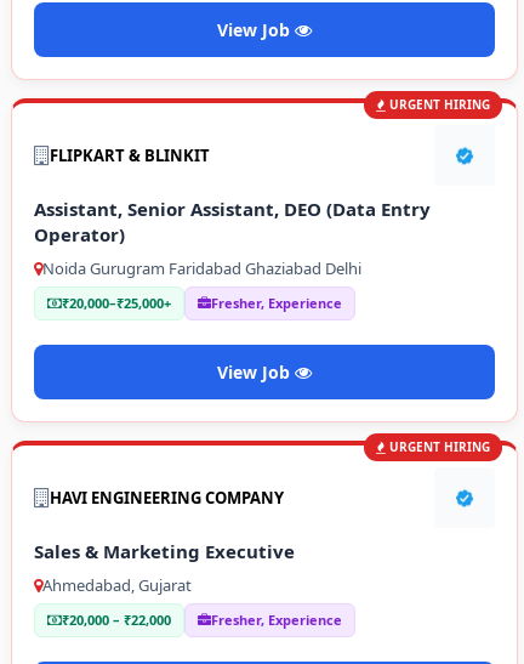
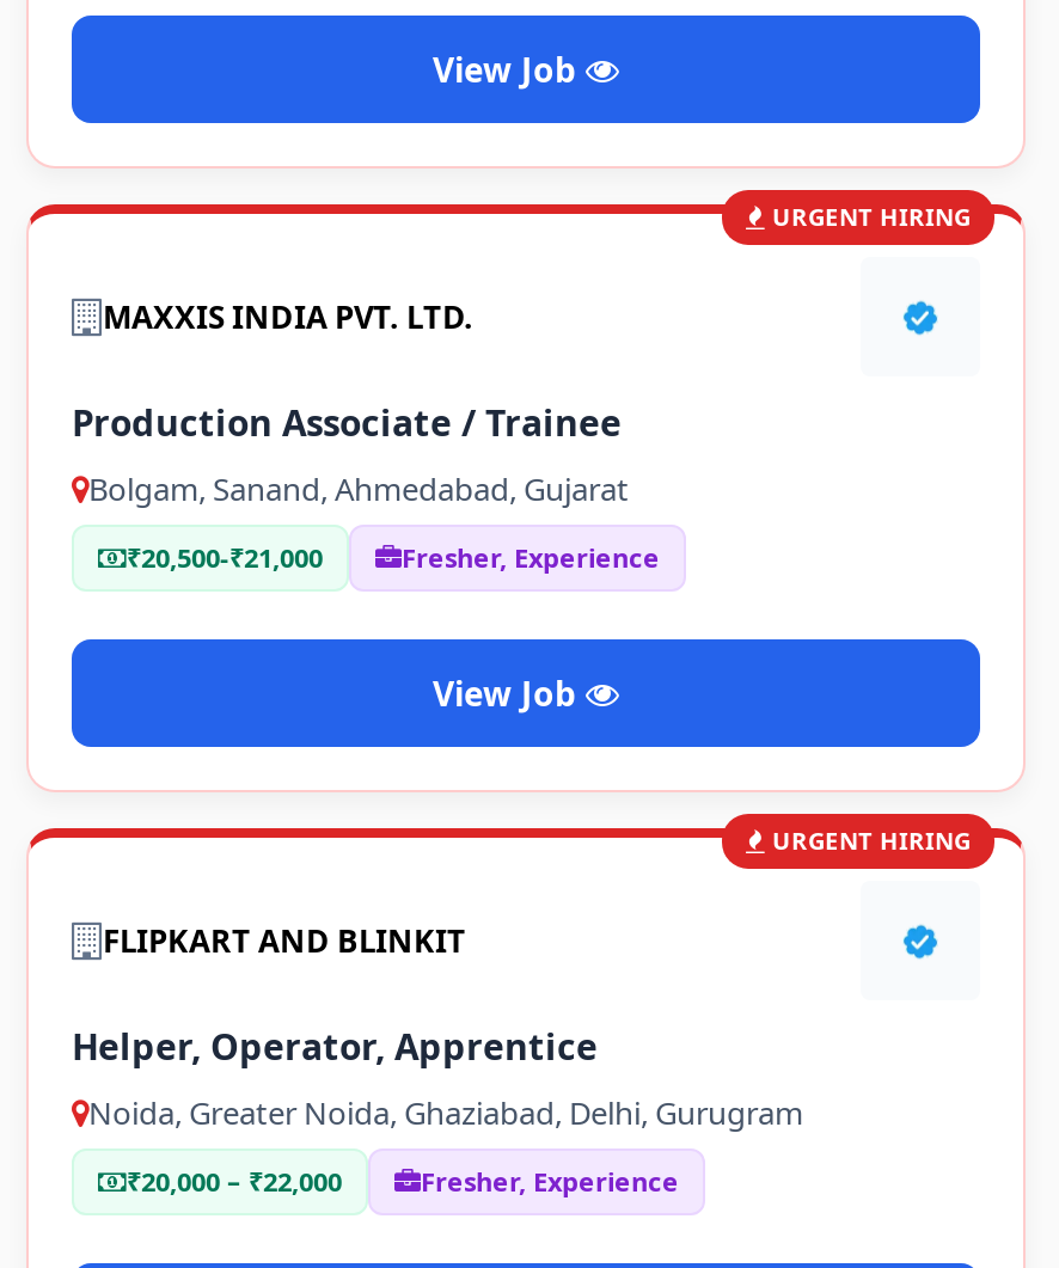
[50,144,210,166] FLIPKART & BLINKIT -> [103,295,473,338] MAXXIS INDIA PVT. LTD.
[34,197,431,280] Assistant, Senior Assistant, DEO (Data Entry | Operator) | Noida Gurugram Faridabad Ghaziabad Delhi -> [72,399,629,511] Production Associate / Trainee | Bolgam, Sanand, Ahmedabad, Gujarat
[62,294,171,312] ₹20,000–₹25,000+ -> [127,540,323,576] ₹20,500-₹21,000
[50,487,284,509] HAVI ENGINEERING COMPANY -> [103,919,466,962] FLIPKART AND BLINKIT
[34,539,295,597] Sales & Marketing Executive | Ahmedabad, Gujarat -> [72,1023,803,1135] Helper, Operator, Apprentice | Noida, Greater Noida, Ghaziabad, Delhi, Gurugram

